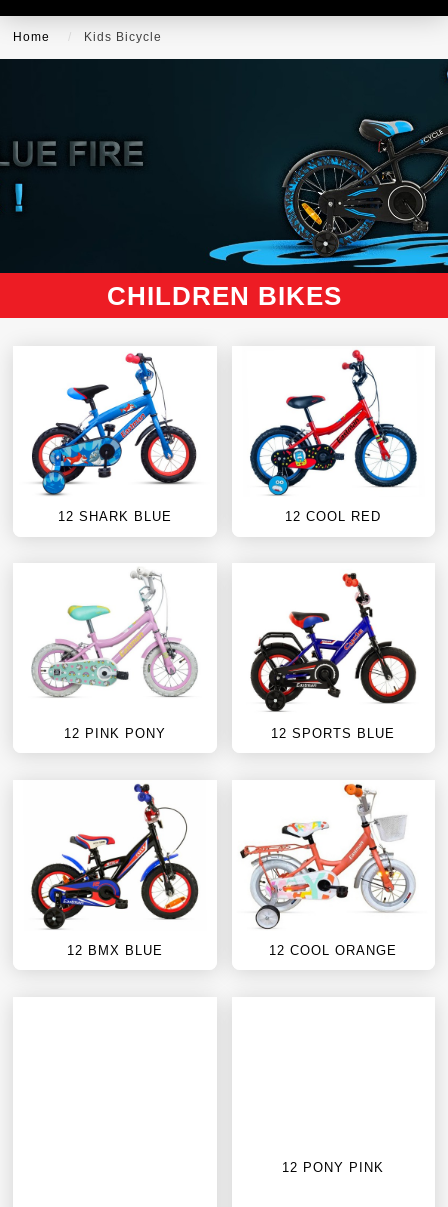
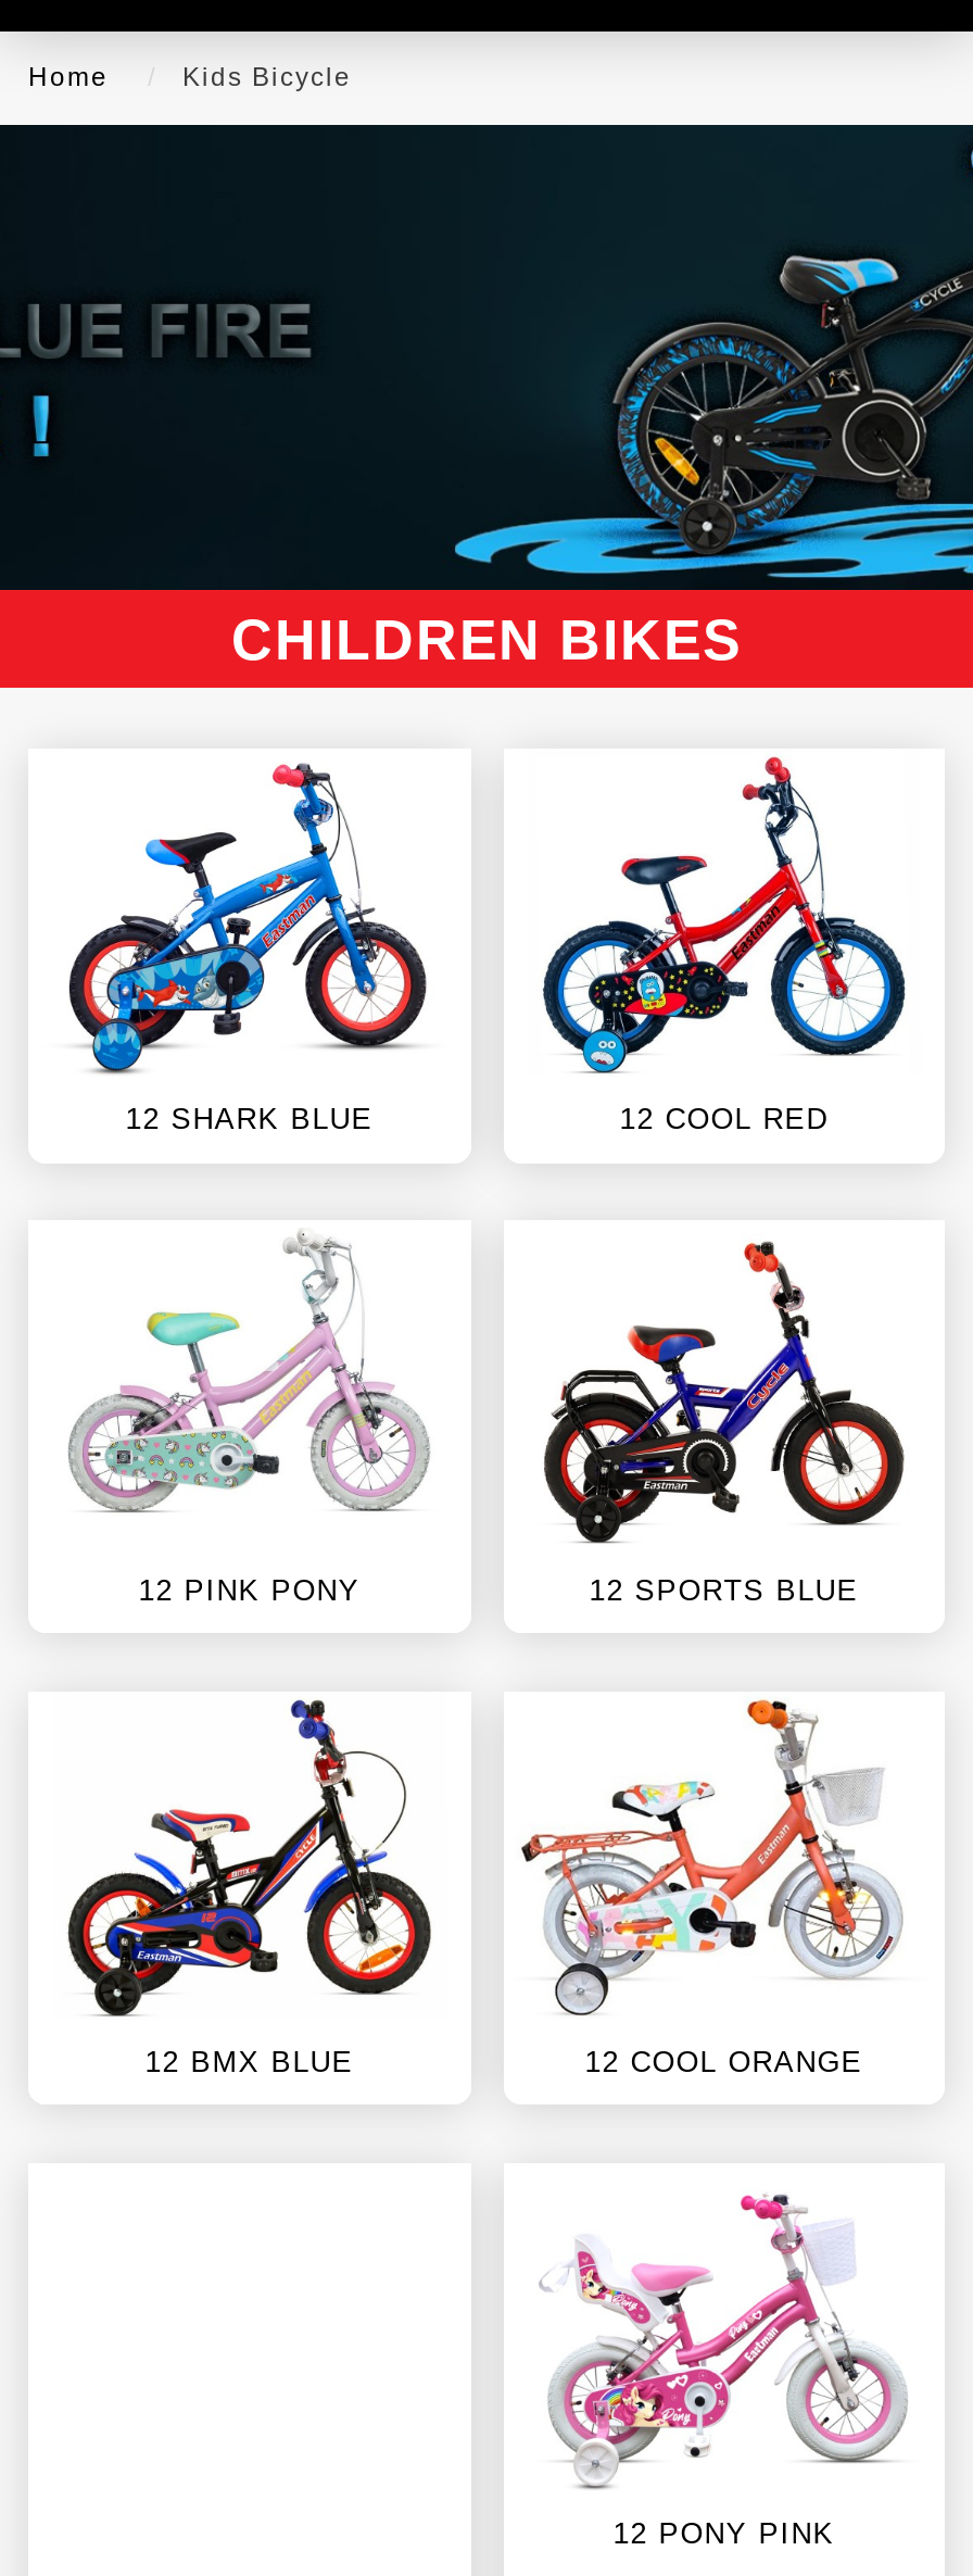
none -> [539,2194,908,2491] [image]

